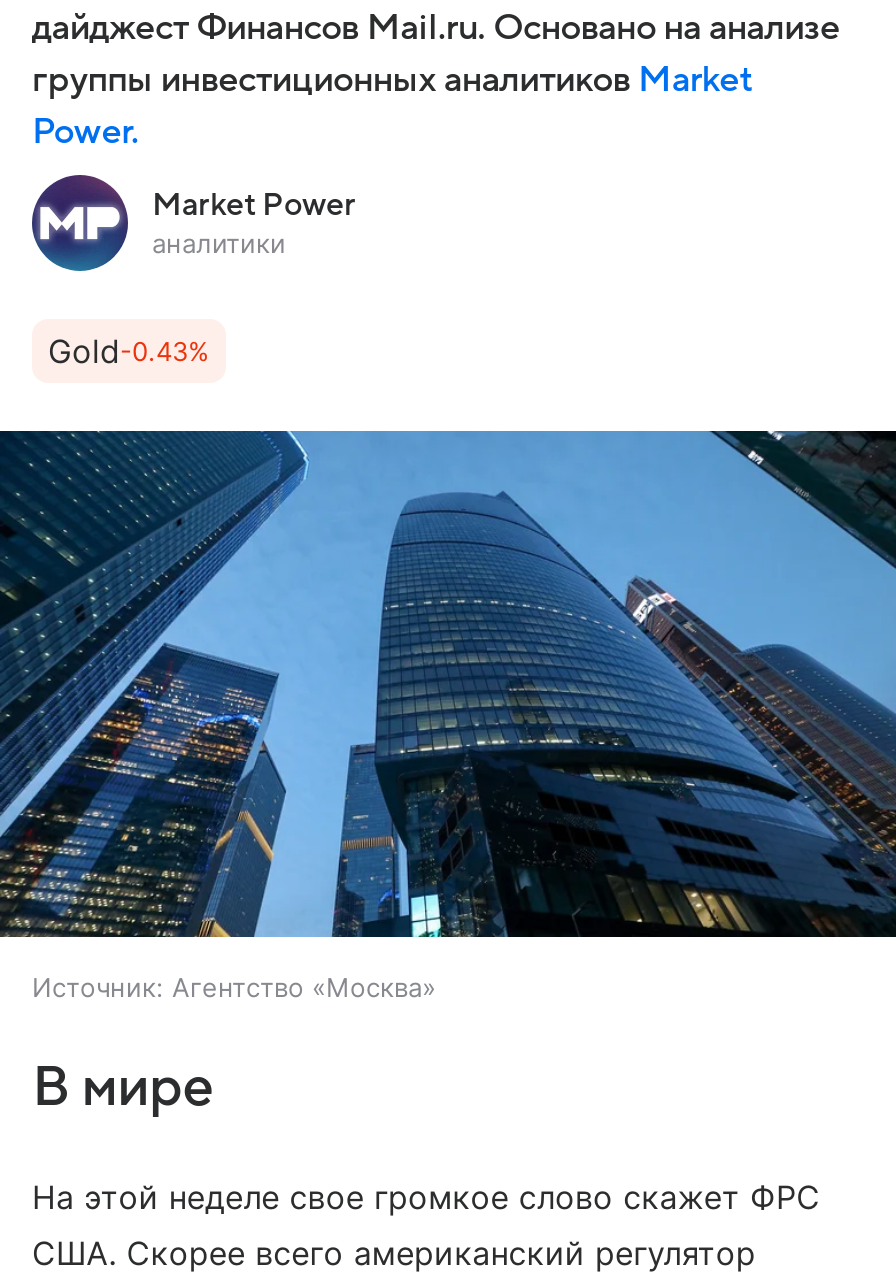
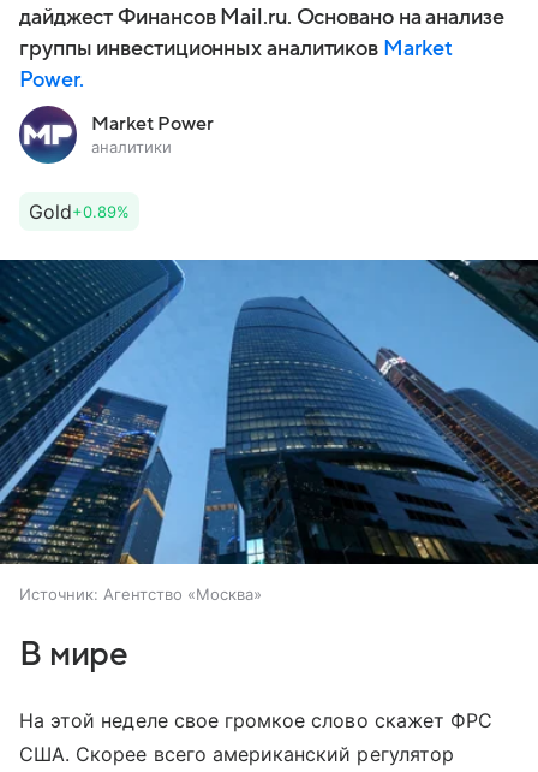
[48,331,210,371] Gold-0.43% -> [29,200,130,224] Gold+0.89%

